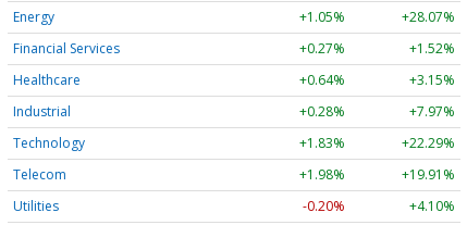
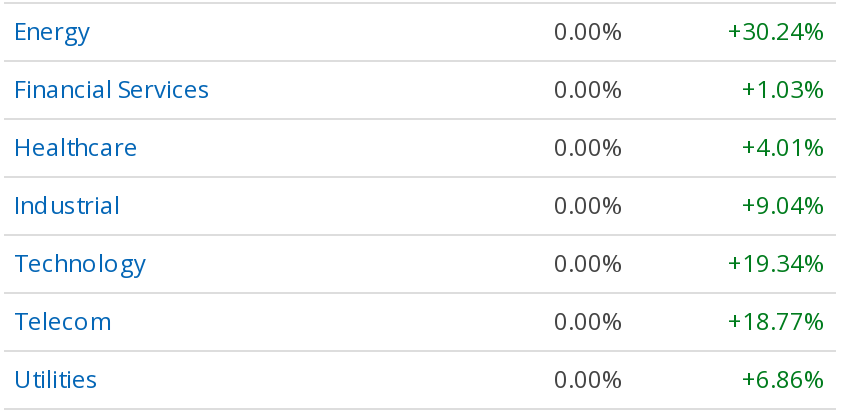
[299,8,345,26] +1.05% -> [554,15,624,49] 0.00%
[402,8,455,26] +28.07% -> [728,15,826,49] +30.24%
[299,39,345,58] +0.27% -> [554,73,624,107] 0.00%
[409,39,455,58] +1.52% -> [742,73,826,107] +1.03%
[299,71,345,89] +0.64% -> [554,131,624,165] 0.00%
[409,71,455,89] +3.15% -> [742,131,826,165] +4.01%
[299,102,345,121] +0.28% -> [554,189,624,223] 0.00%
[409,102,455,121] +7.97% -> [742,189,826,223] +9.04%
[299,134,345,152] +1.83% -> [554,247,624,281] 0.00%
[402,134,455,152] +22.29% -> [728,247,826,281] +19.34%
[299,166,345,184] +1.98% -> [554,305,624,339] 0.00%
[402,166,455,184] +19.91% -> [728,305,826,339] +18.77%
[303,197,345,216] -0.20% -> [554,363,624,397] 0.00%
[409,197,455,216] +4.10% -> [742,363,826,397] +6.86%

